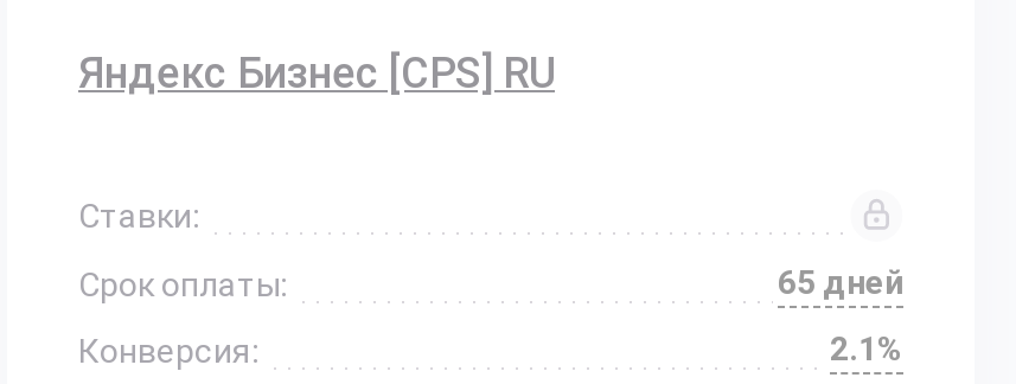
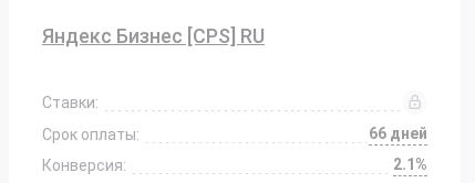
[778,263,903,301] 65 дней -> [369,125,427,142] 66 дней

